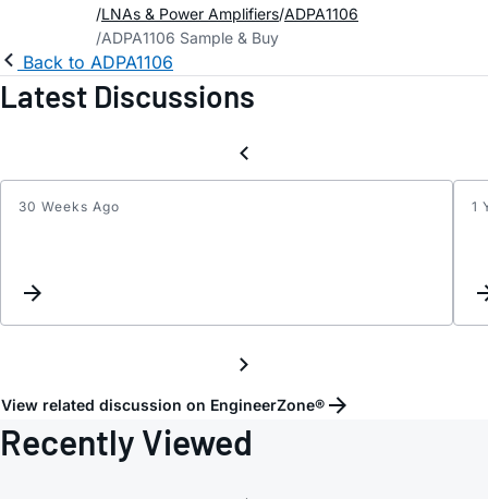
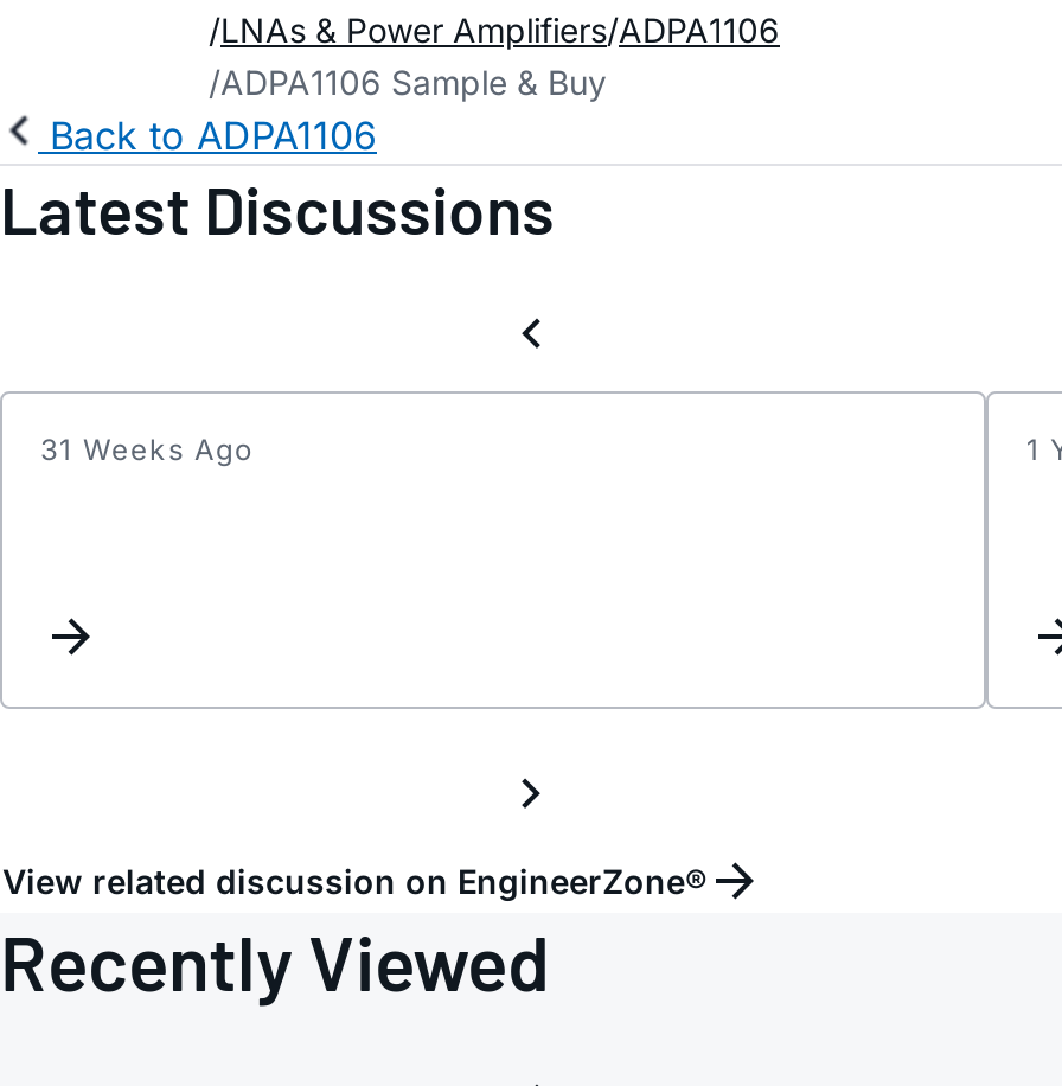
[19,199,120,215] 30 Weeks Ago -> [40,432,254,468] 31 Weeks Ago

